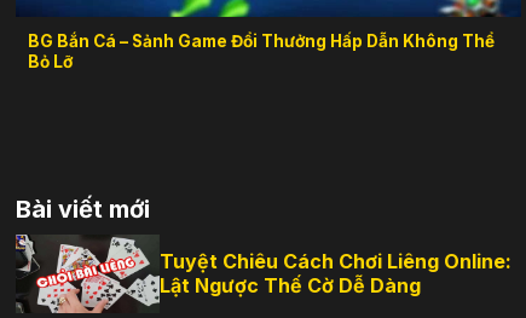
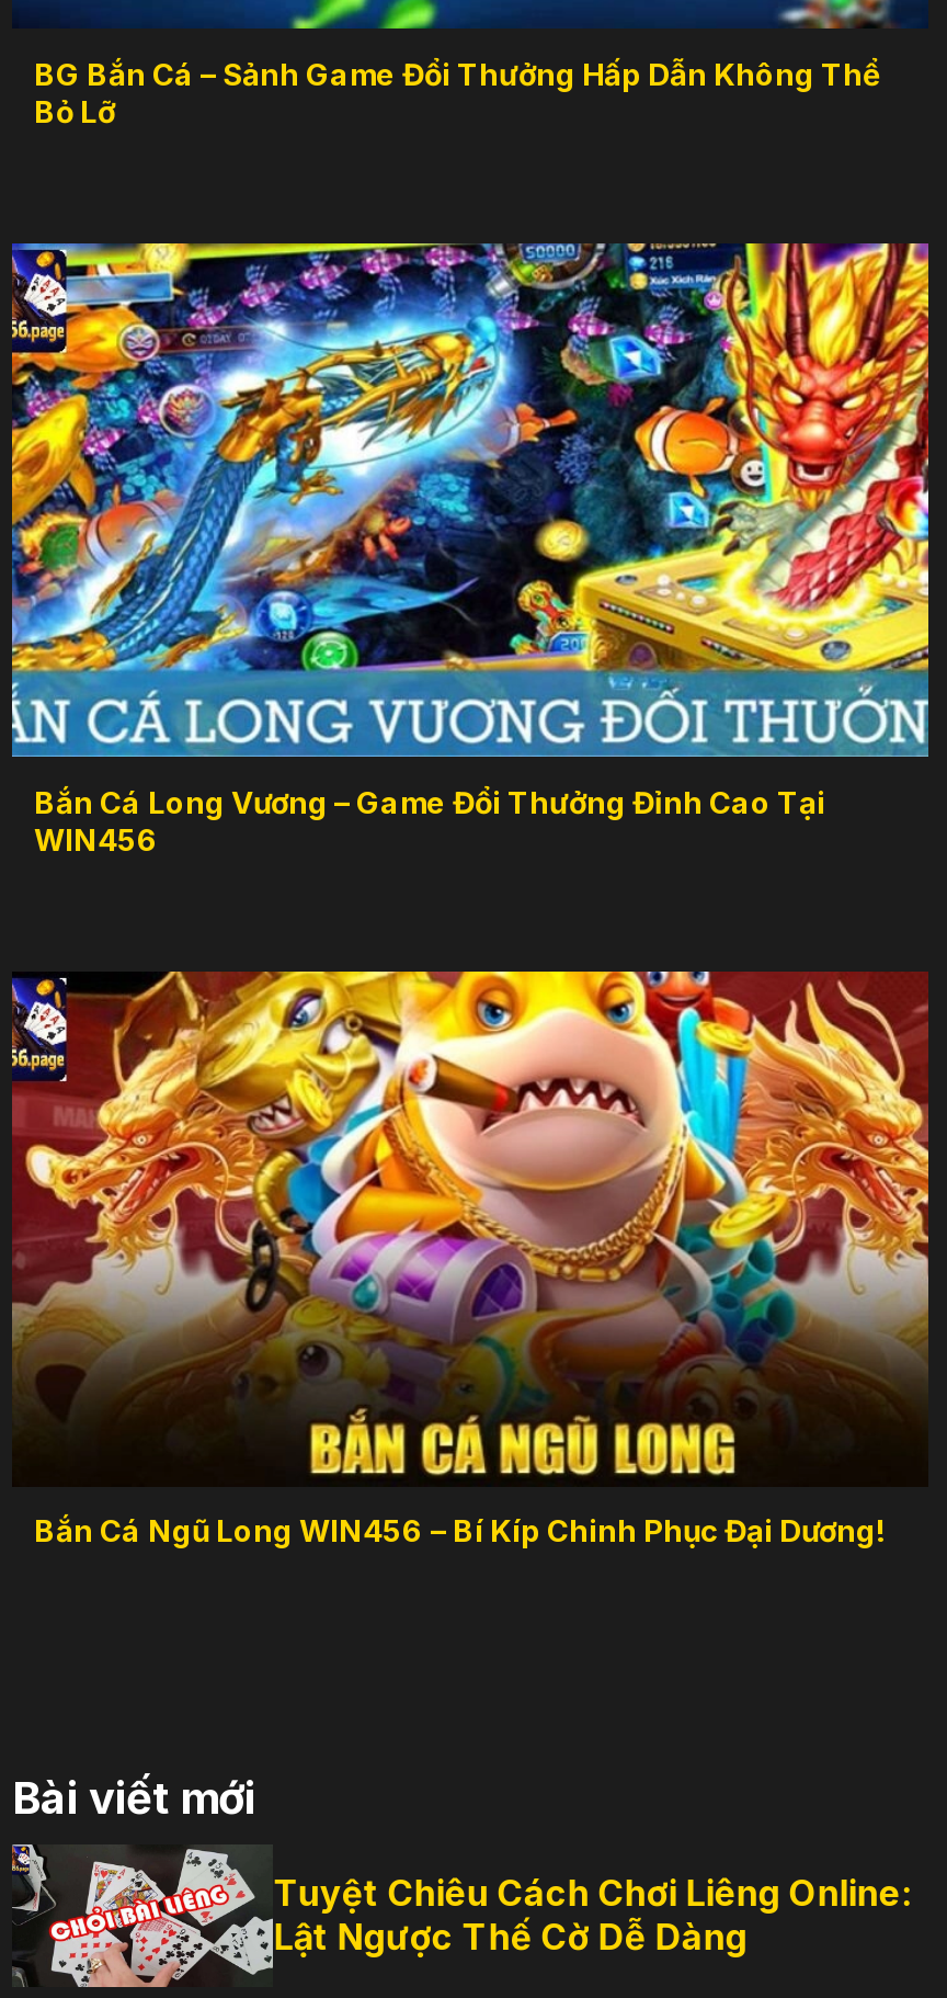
none -> [10,241,931,857] [image] | Bắn Cá Long Vương – Game Đổi Thưởng Đỉnh Cao Tại | WIN456
none -> [10,969,931,1548] [image] | Bắn Cá Ngũ Long WIN456 – Bí Kíp Chinh Phục Đại Dương!

